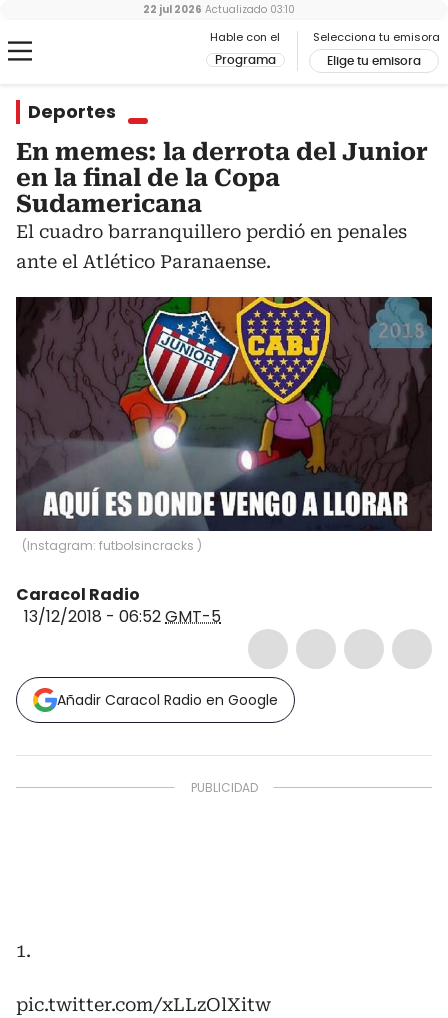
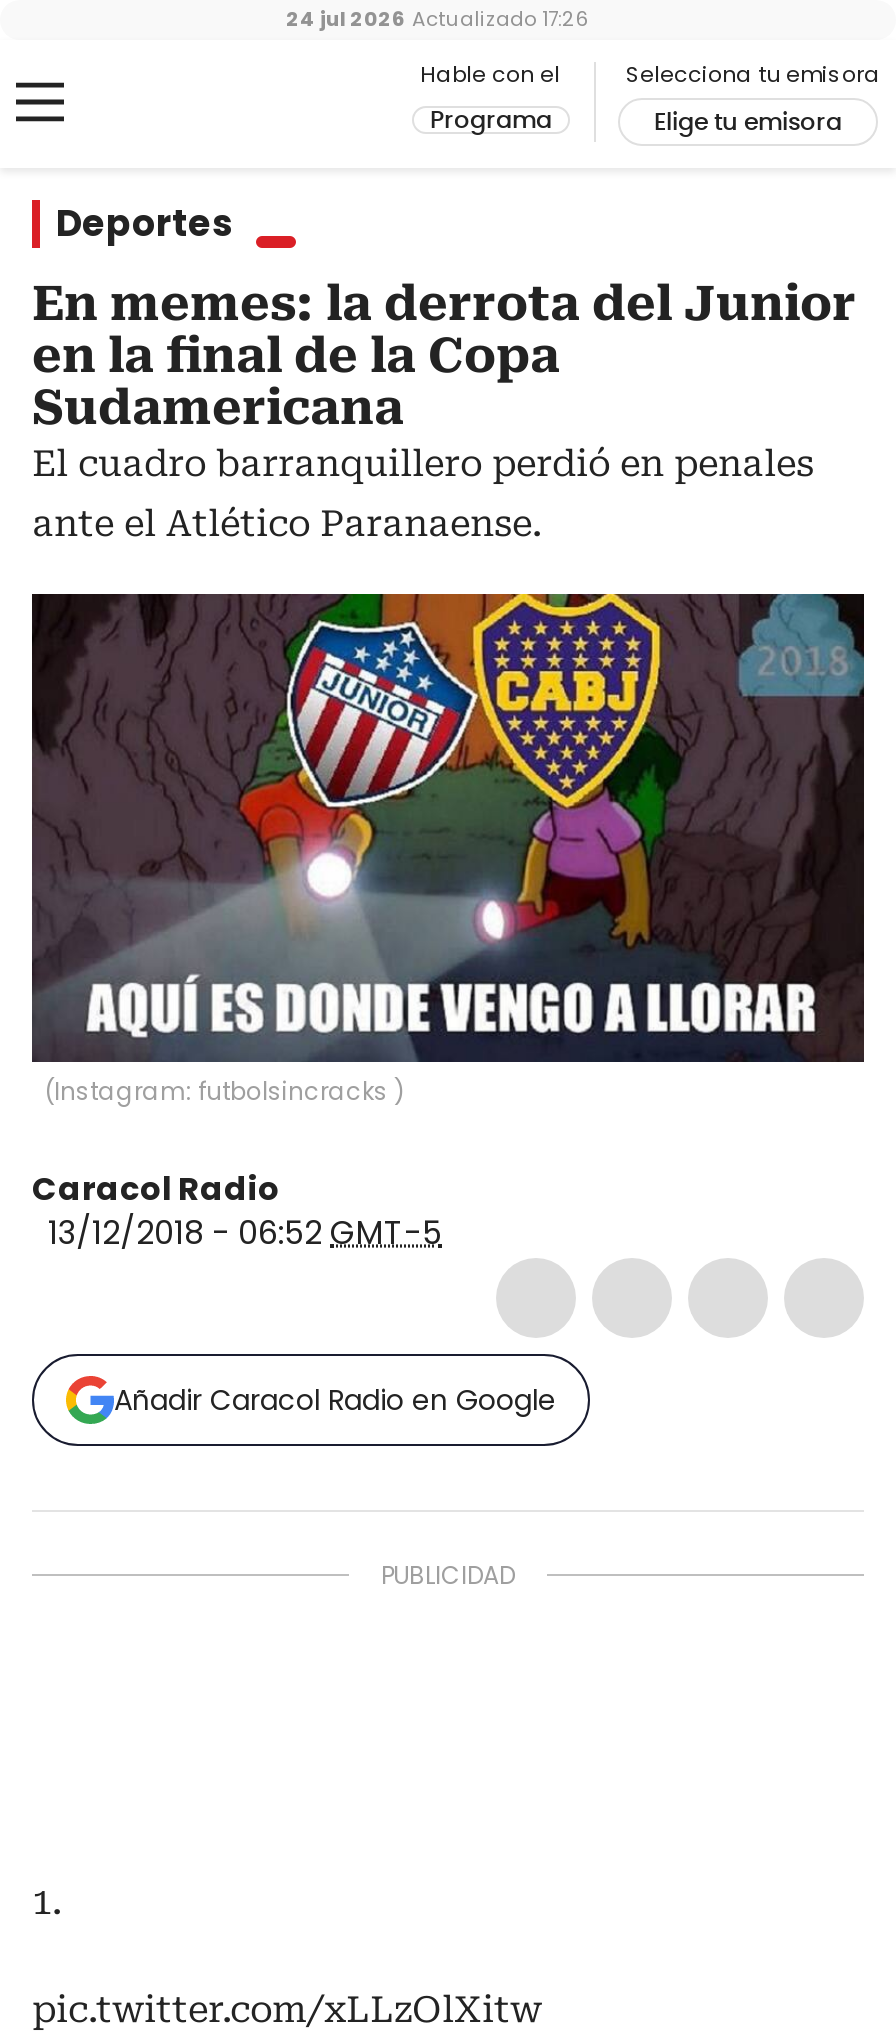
[143,2,295,17] 22 jul 2026 Actualizado 03:10 -> [286,4,590,34] 24 jul 2026 Actualizado 17:26

